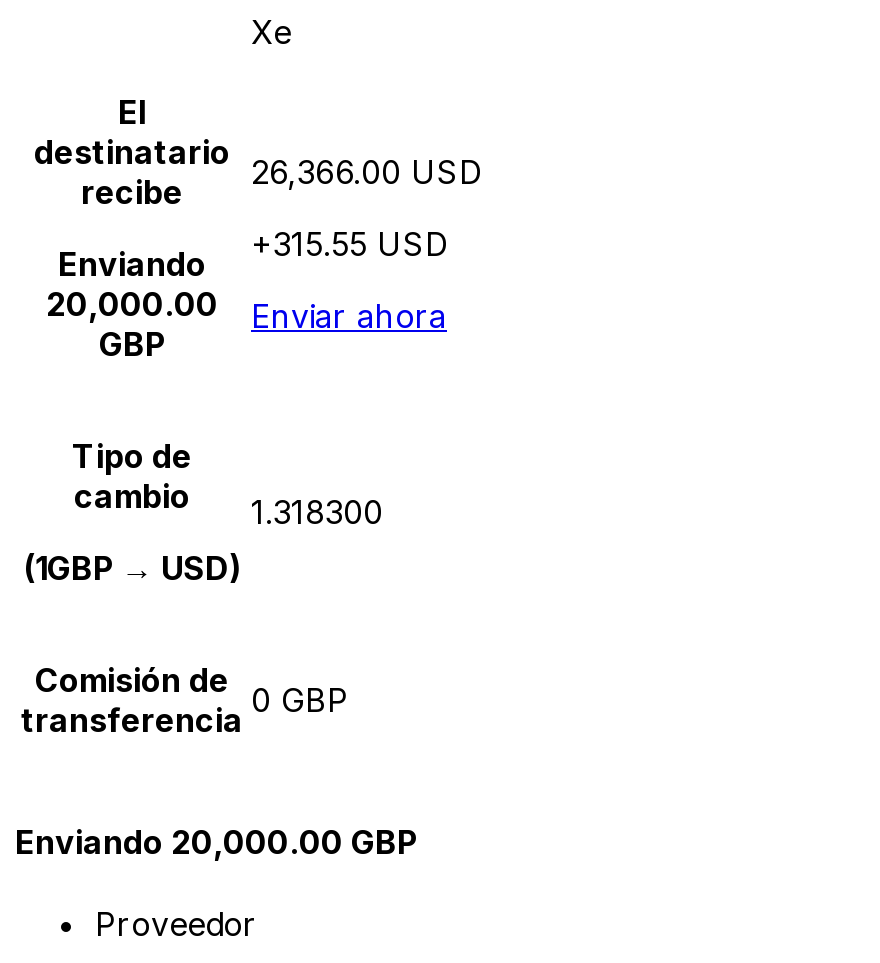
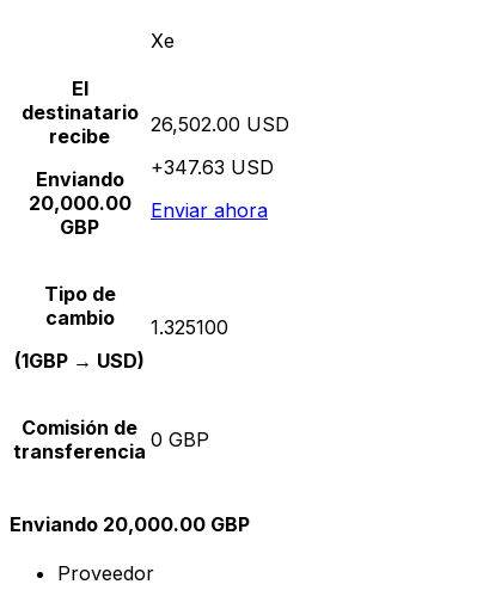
[34,133,483,213] destinatario recibe 26,366.00 USD -> [21,101,289,148] destinatario recibe 26,502.00 USD
[58,225,449,285] Enviando +315.55 USD -> [35,156,274,191] Enviando +347.63 USD
[74,477,383,533] cambio 1.318300 -> [45,306,228,339] cambio 1.325100

